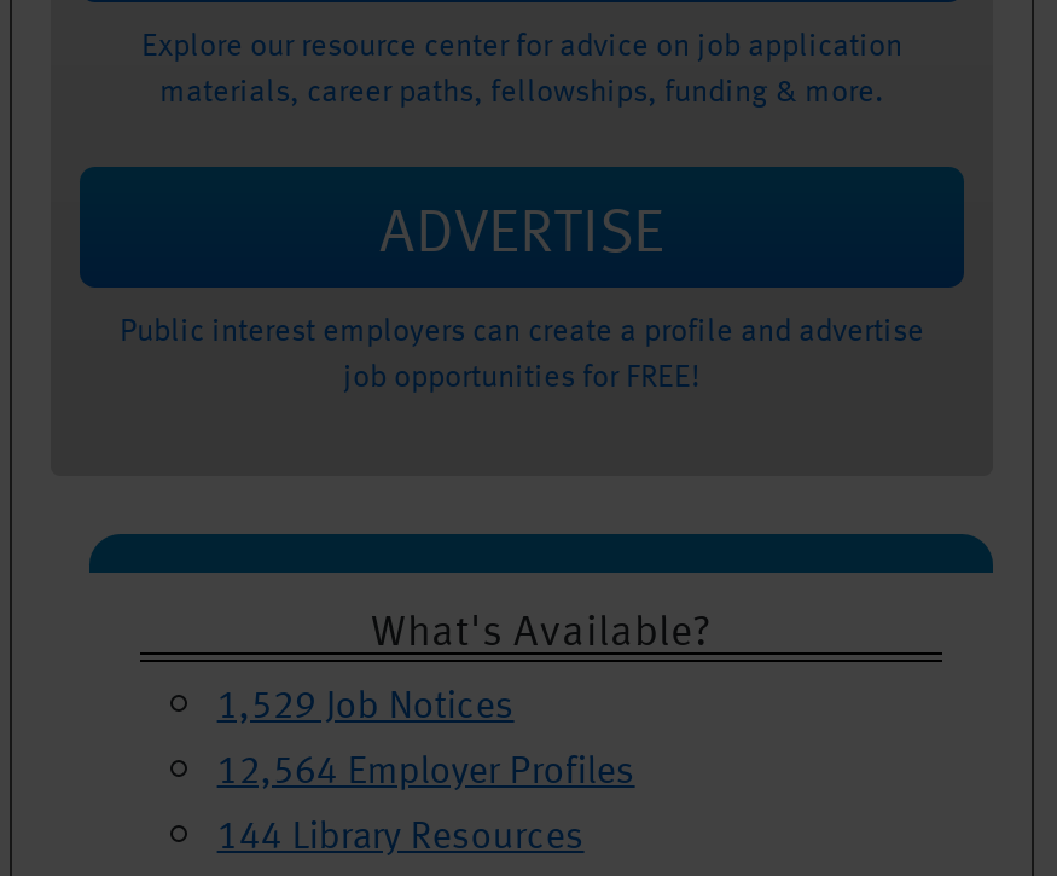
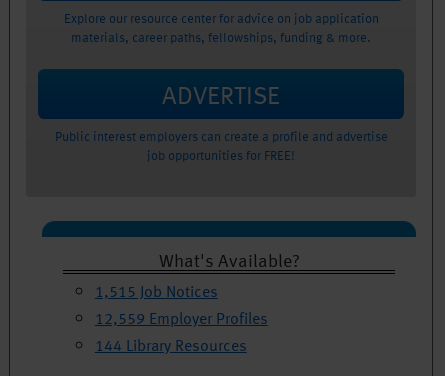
[217,675,514,733] 1,529 Job Notices -> [95,279,218,303] 1,515 Job Notices
[217,740,635,798] 12,564 Employer Profiles -> [95,306,268,330] 12,559 Employer Profiles

